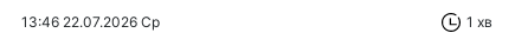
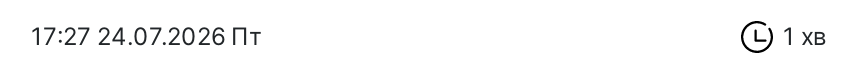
[21,13,160,31] 13:46 22.07.2026 Ср -> [31,21,261,51] 17:27 24.07.2026 Пт

